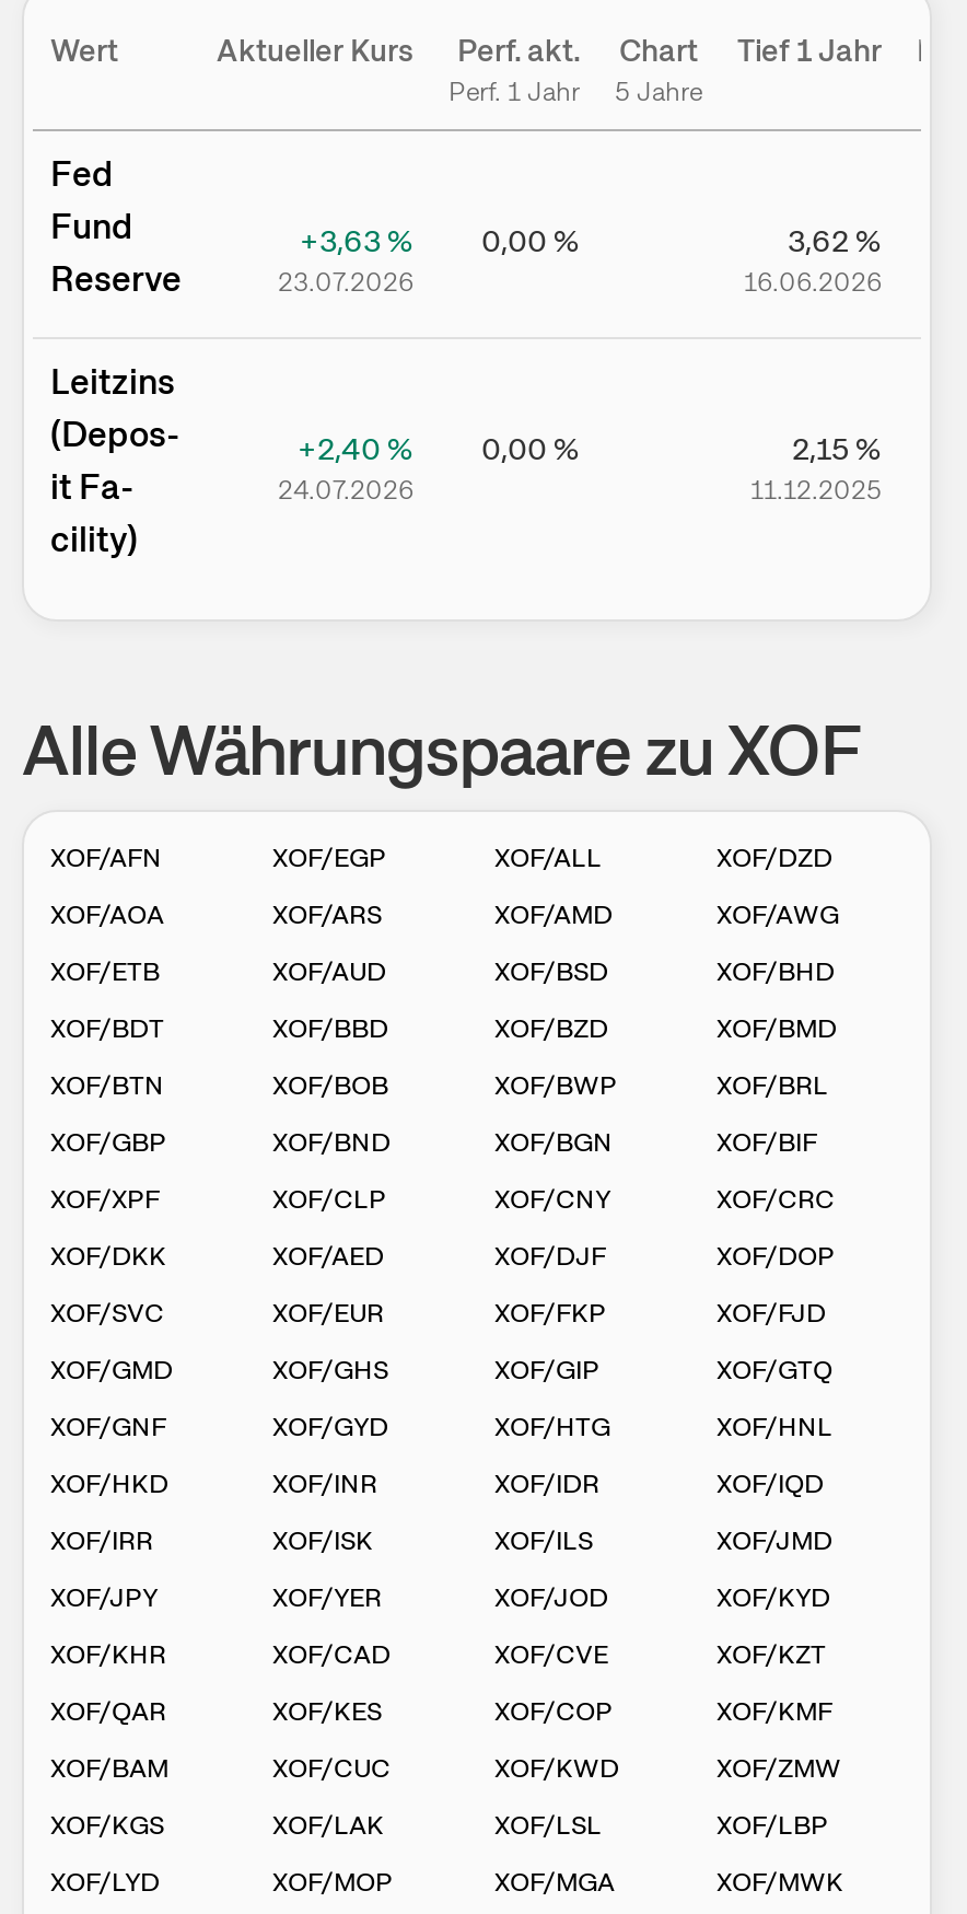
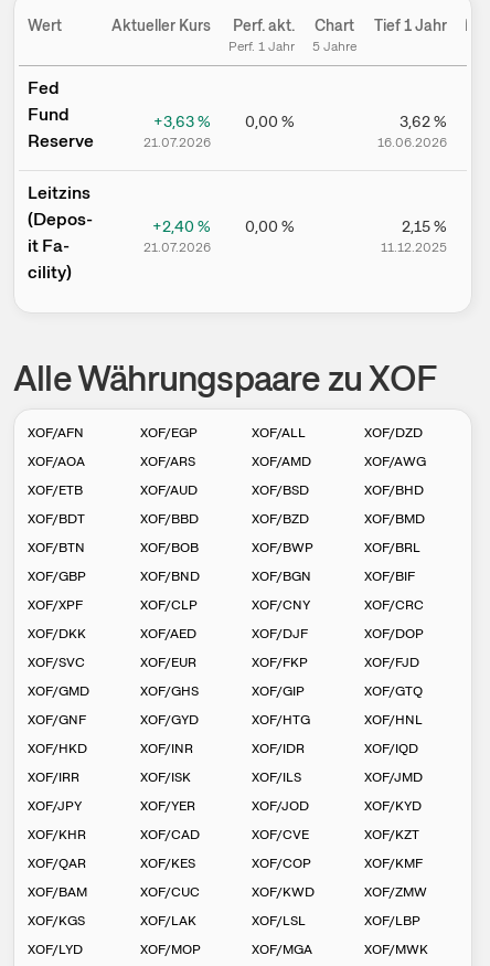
[278,265,413,300] 23.07.2026 -> [143,134,211,151] 21.07.2026
[278,473,413,508] 24.07.2026 -> [143,239,211,256] 21.07.2026

